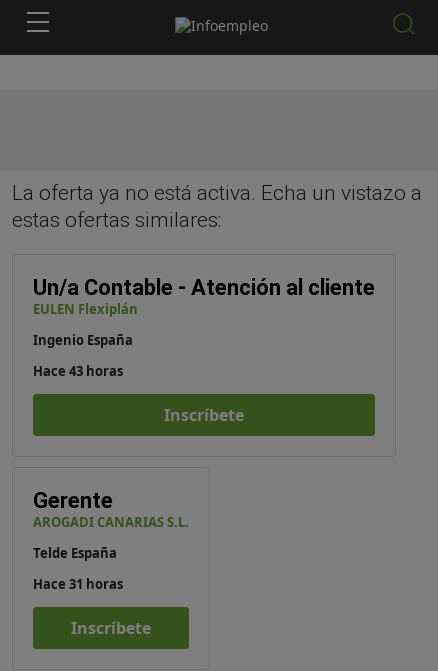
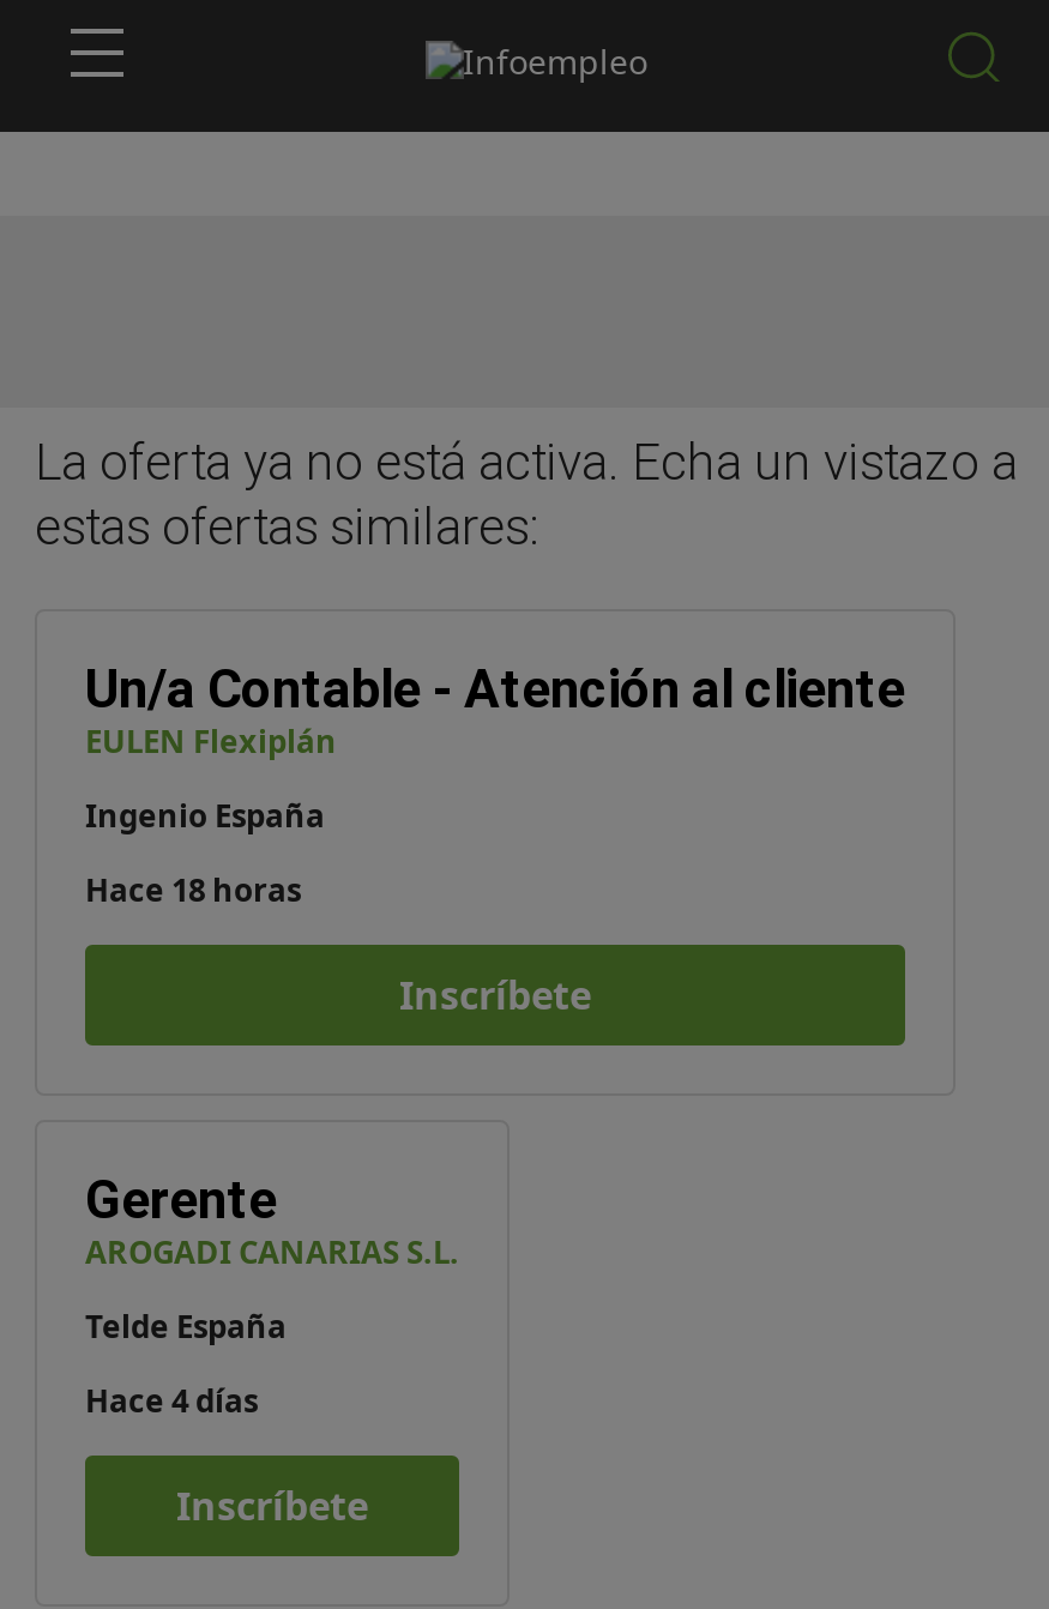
[33,362,123,380] Hace 43 horas -> [85,868,301,911] Hace 18 horas
[33,575,123,593] Hace 31 horas -> [85,1379,258,1422] Hace 4 días

